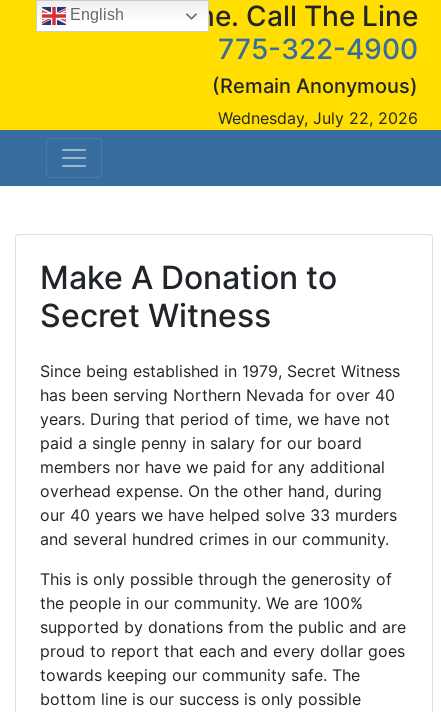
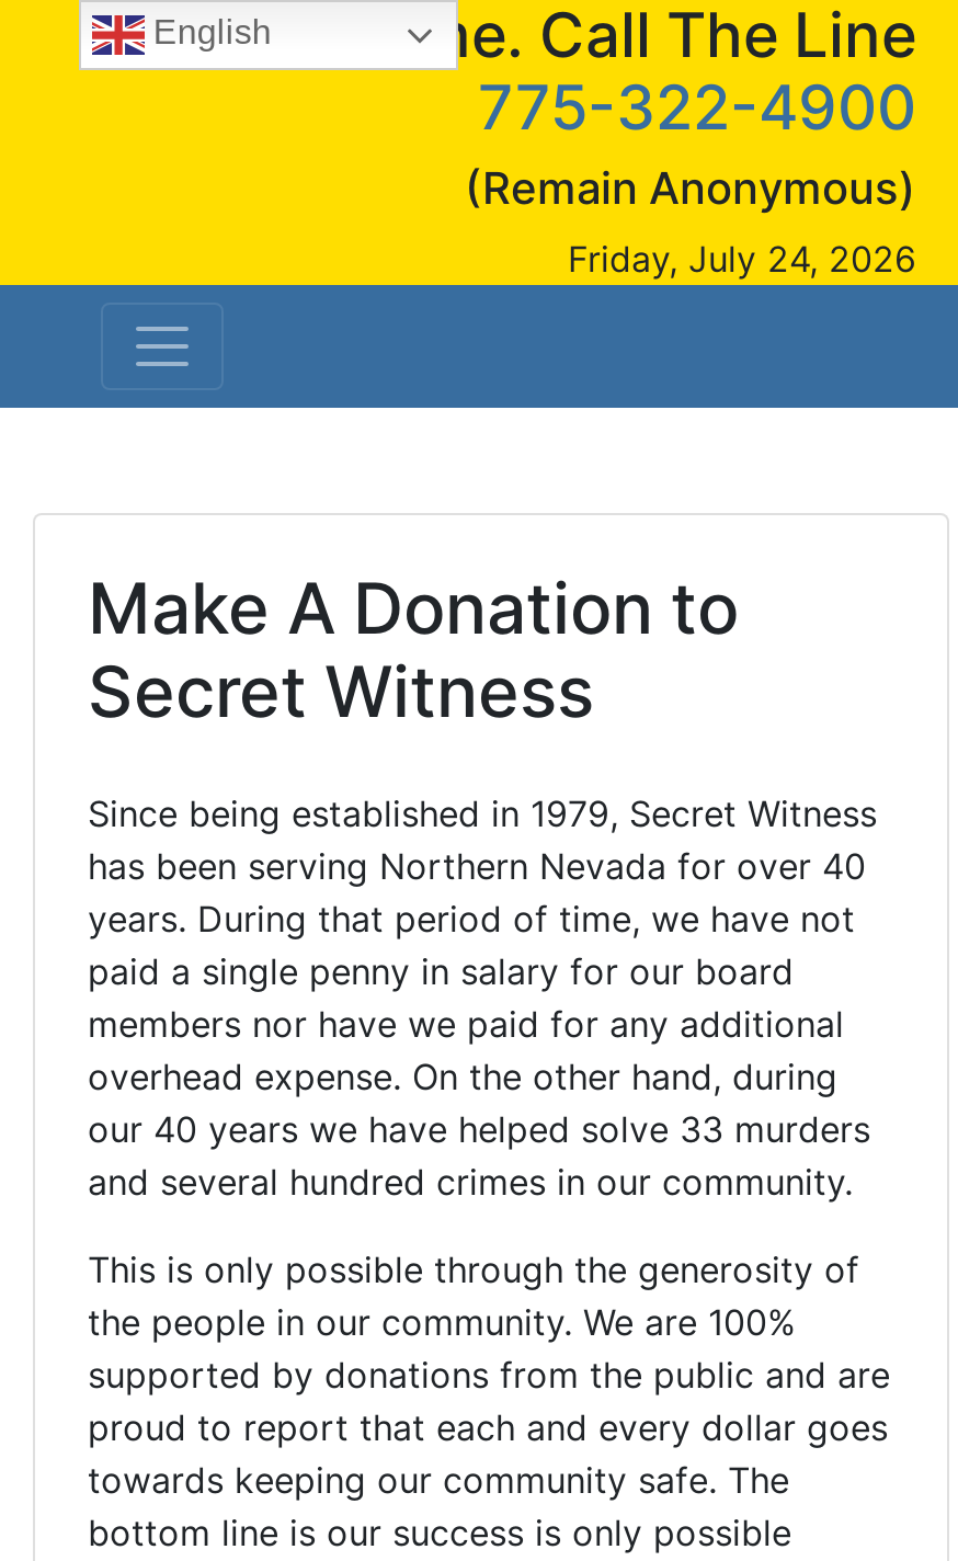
[218,108,418,128] Wednesday, July 22, 2026 -> [568,237,916,281] Friday, July 24, 2026

